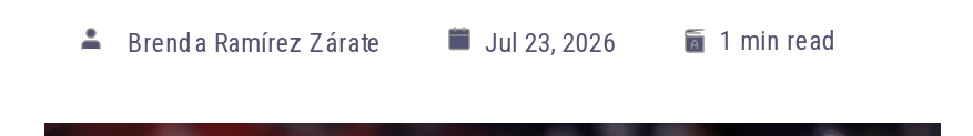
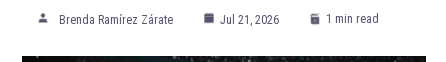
[485,28,616,59] Jul 23, 2026 -> [220,13,279,27] Jul 21, 2026

